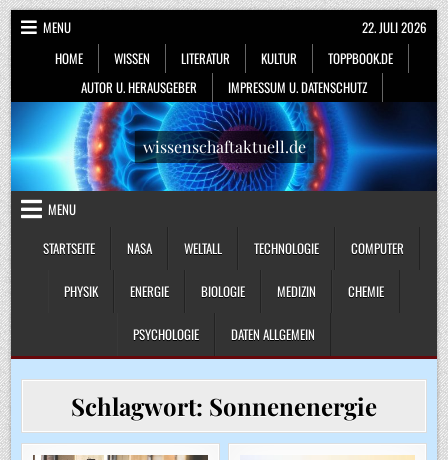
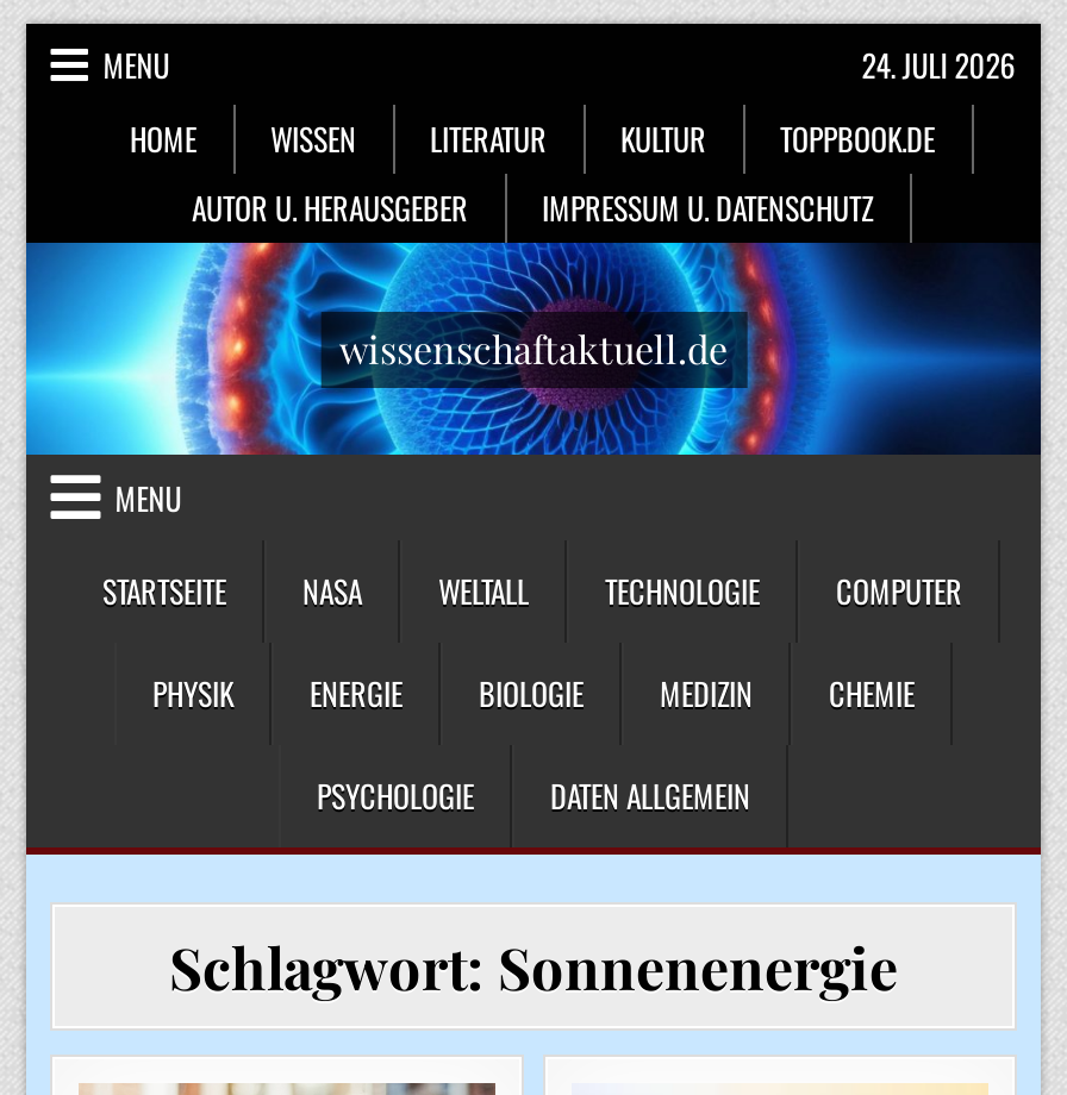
[362,17,427,37] 22. JULI 2026 -> [862,40,1017,88] 24. JULI 2026

